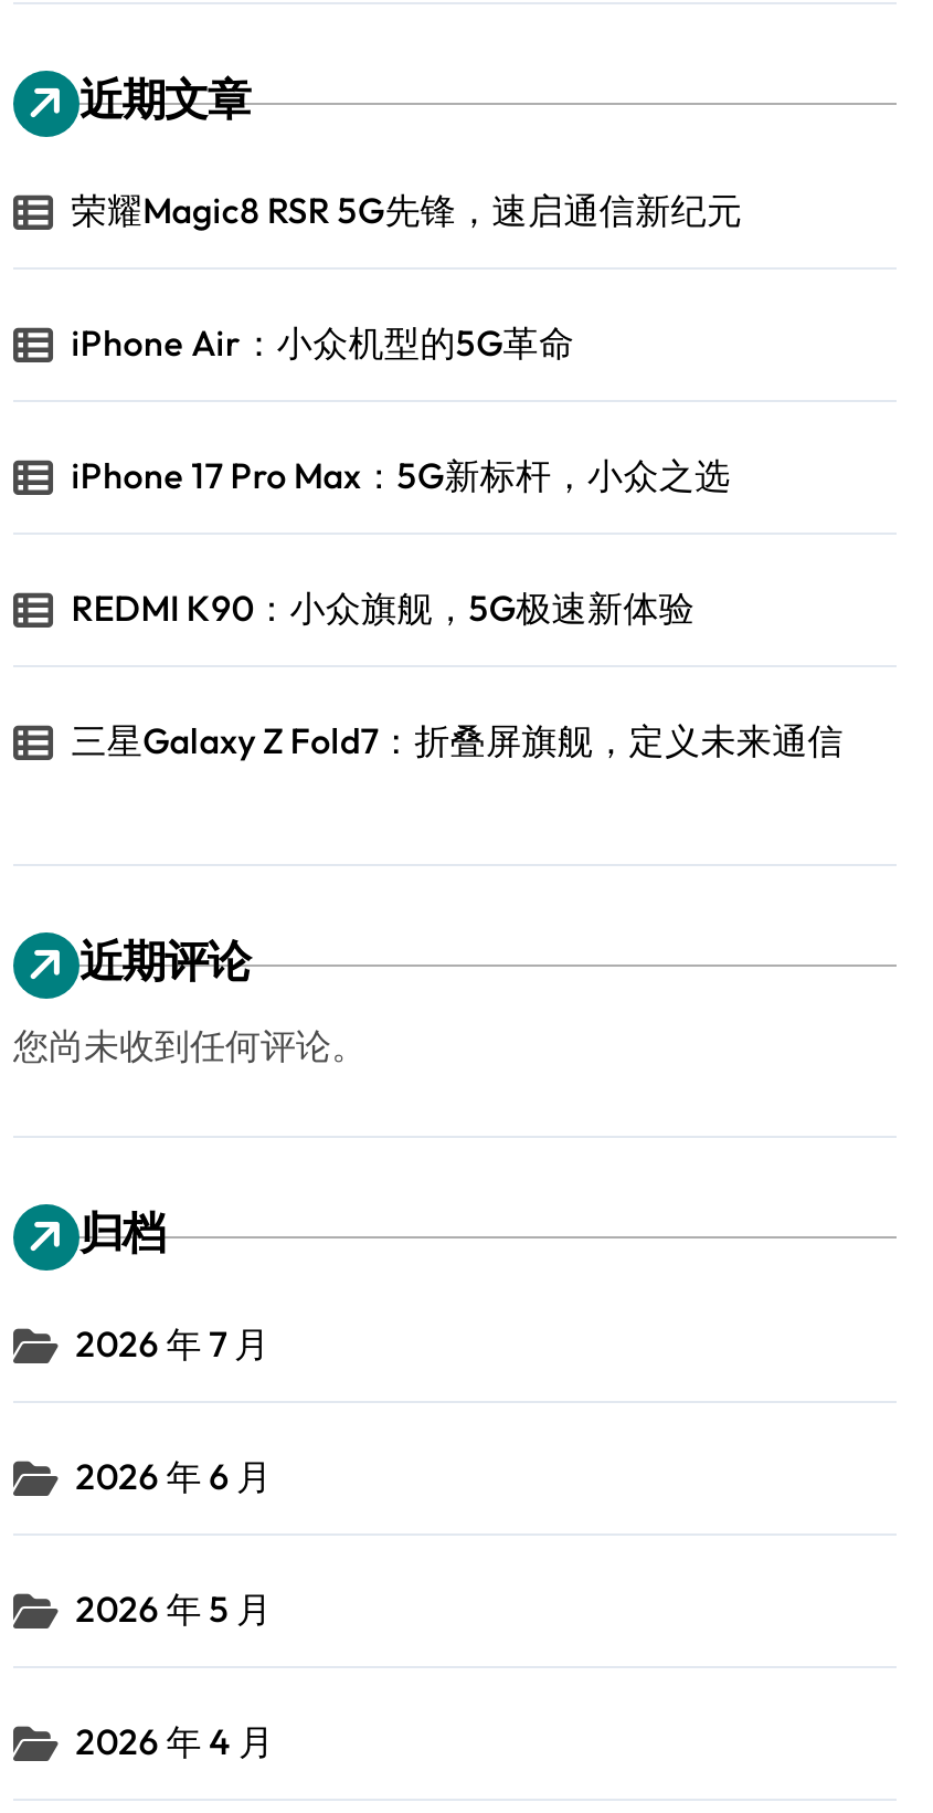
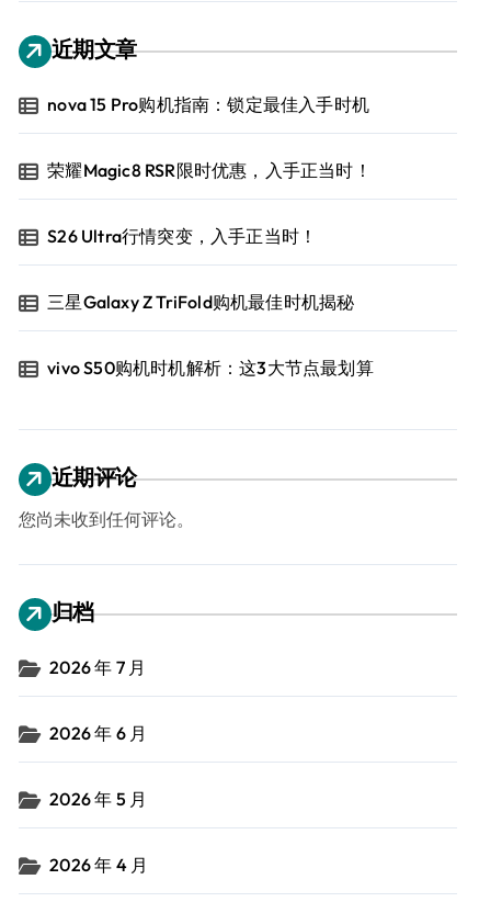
[71,188,742,232] 荣耀Magic8 RSR 5G先锋，速启通信新纪元 -> [47,93,369,115] nova 15 Pro购机指南：锁定最佳入手时机
[71,320,575,365] iPhone Air：小众机型的5G革命 -> [47,159,371,181] 荣耀Magic8 RSR限时优惠，入手正当时！
[71,453,731,497] iPhone 17 Pro Max：5G新标杆，小众之选 -> [47,225,317,247] S26 Ultra行情突变，入手正当时！
[71,586,695,630] REDMI K90：小众旗舰，5G极速新体验 -> [47,291,354,313] 三星Galaxy Z TriFold购机最佳时机揭秘
[71,718,844,762] 三星Galaxy Z Fold7：折叠屏旗舰，定义未来通信 -> [47,357,374,379] vivo S50购机时机解析：这3大节点最划算

